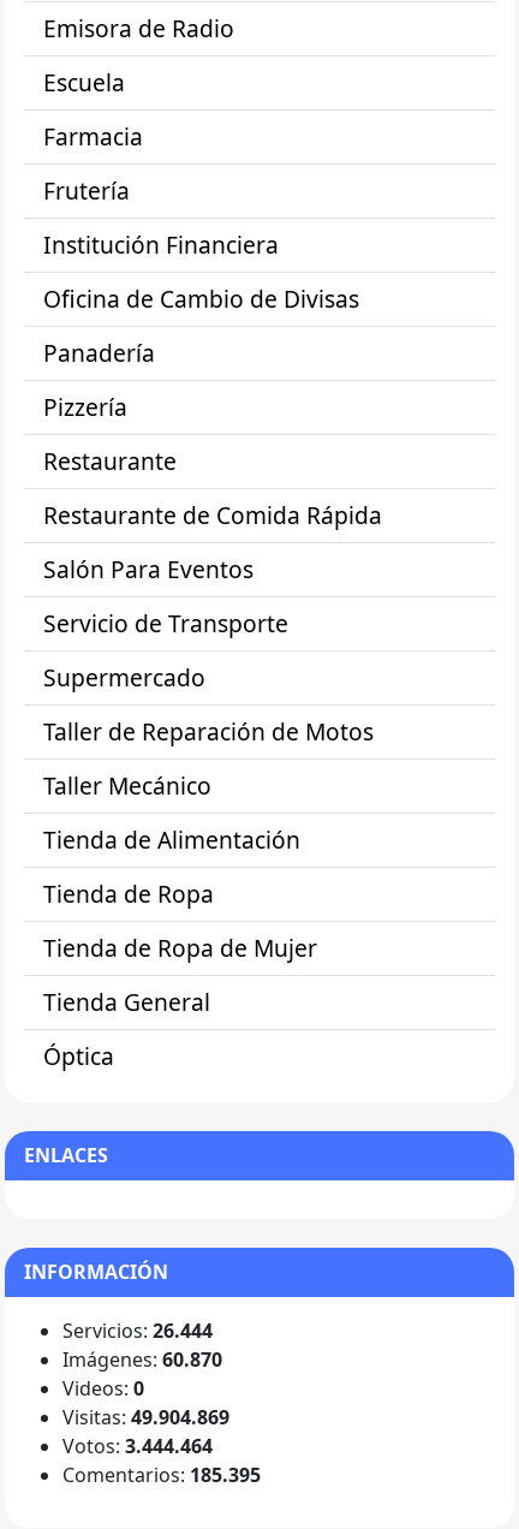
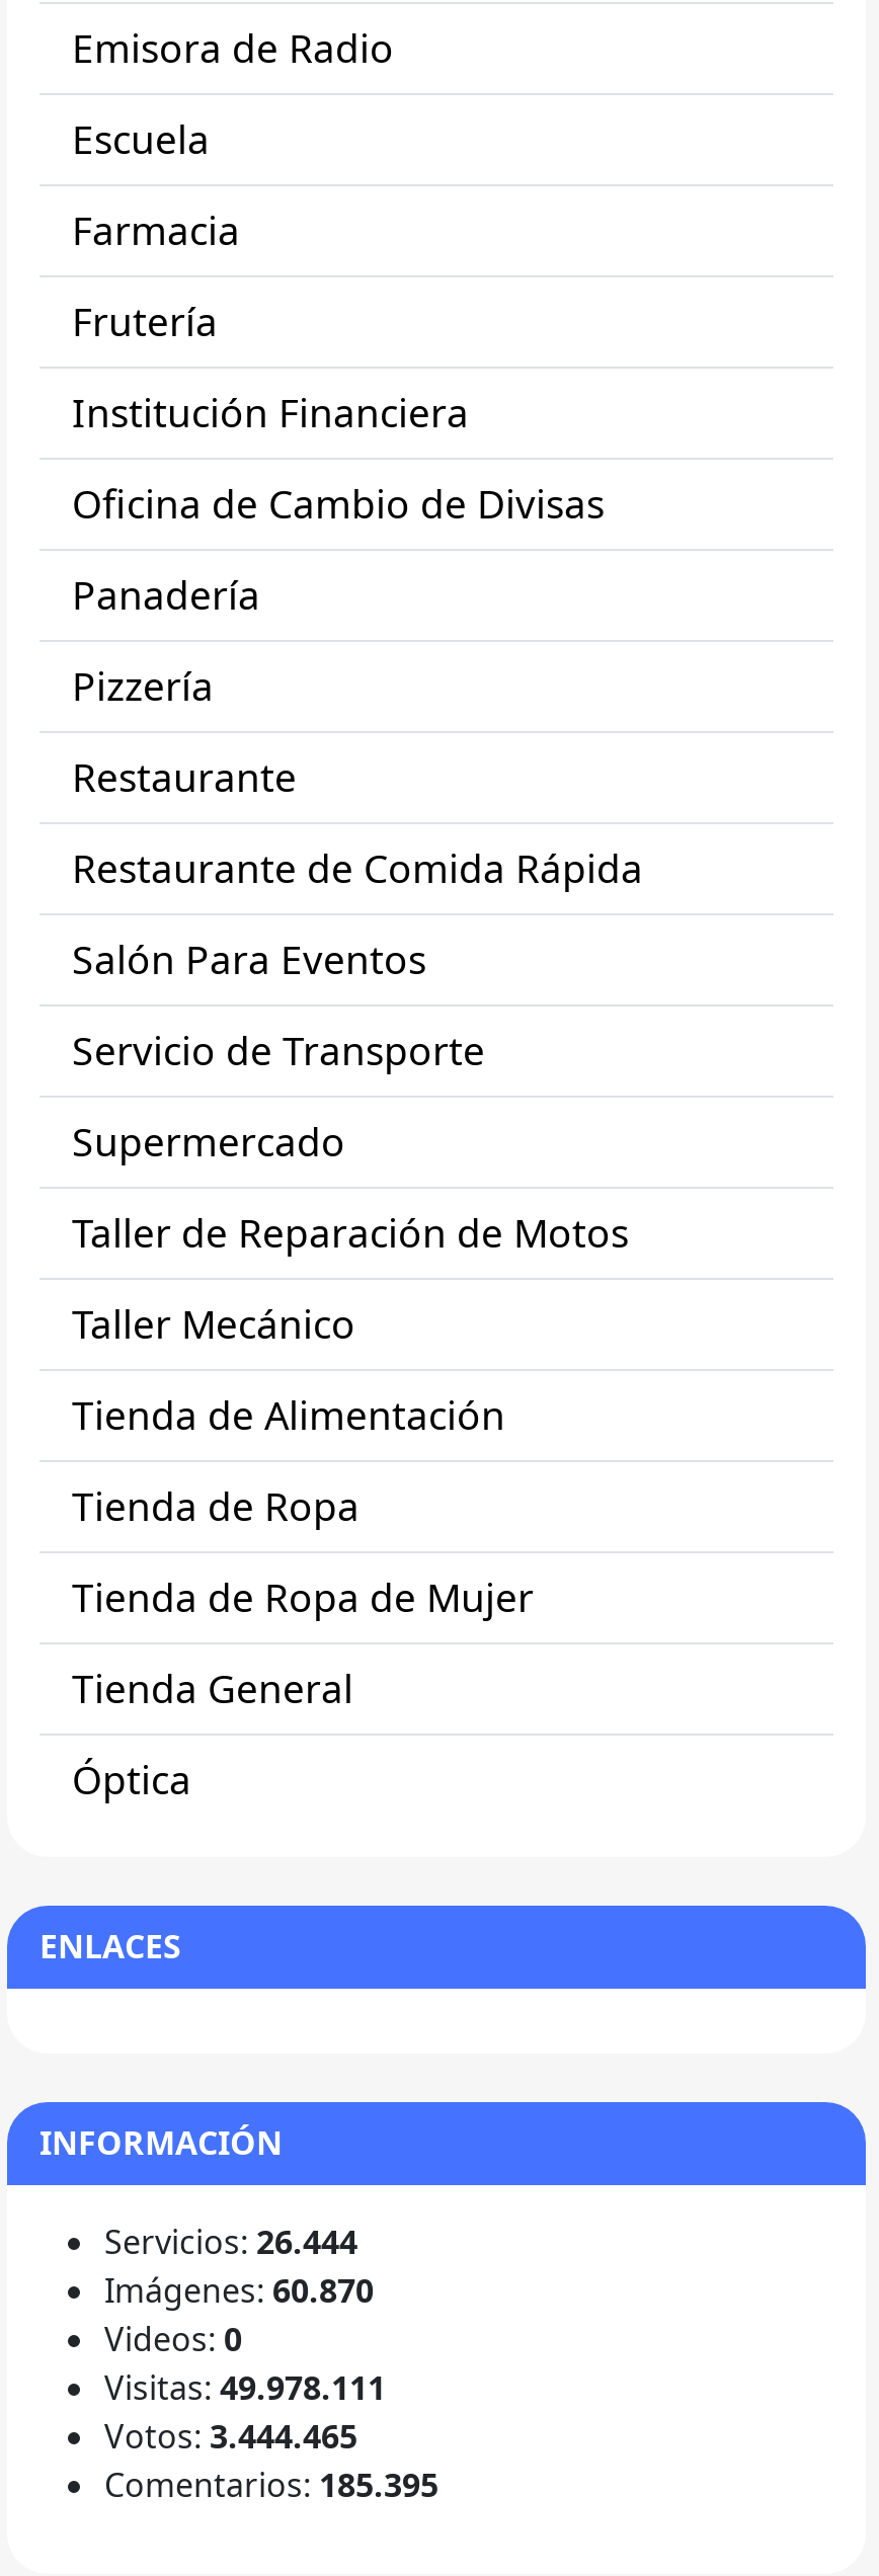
[62,1404,229,1431] Visitas: 49.904.869 -> [104,2366,386,2411] Visitas: 49.978.111
[62,1433,213,1460] Votos: 3.444.464 -> [104,2415,357,2459] Votos: 3.444.465

